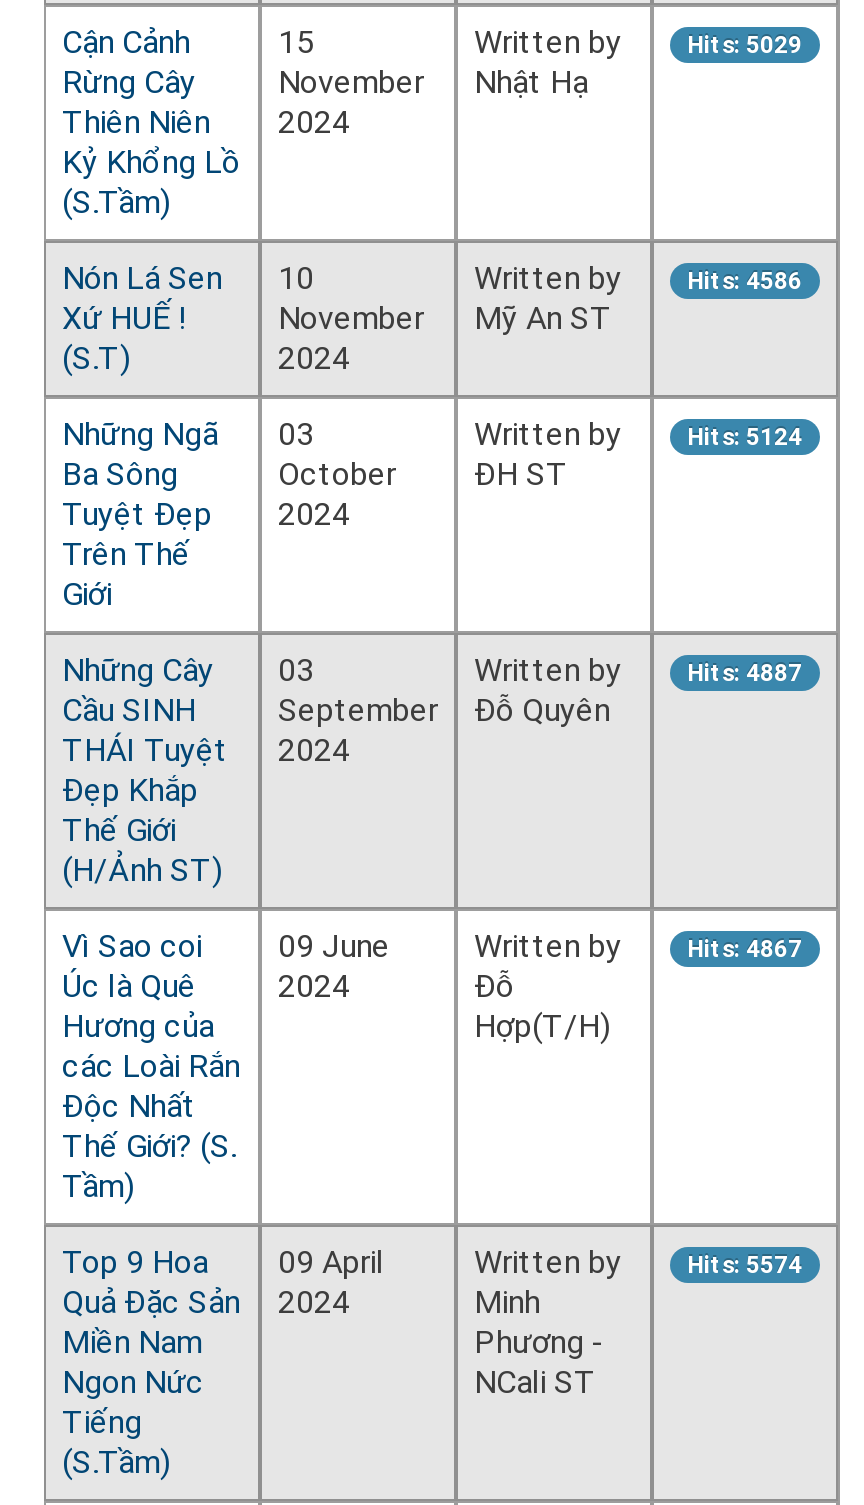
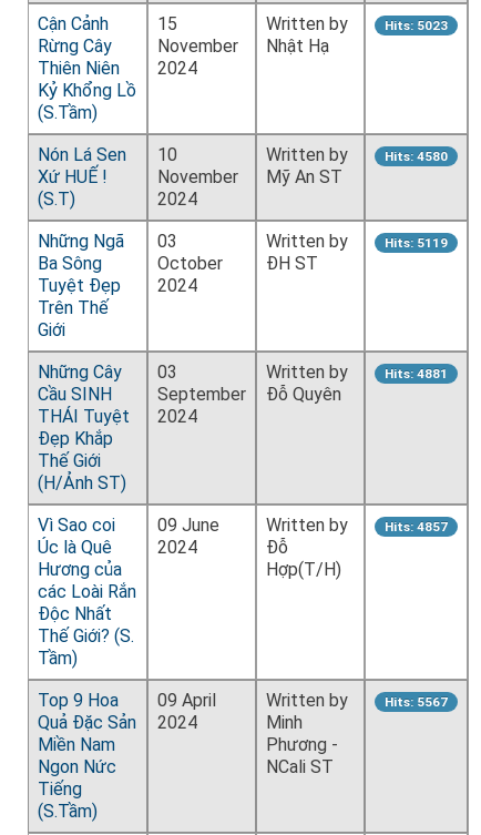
[688,30,802,58] Hits: 5029 -> [385,17,448,33] Hits: 5023
[688,266,802,294] Hits: 4586 -> [385,148,448,164] Hits: 4580
[688,422,802,450] Hits: 5124 -> [385,235,448,250] Hits: 5119
[688,658,802,686] Hits: 4887 -> [385,366,448,381] Hits: 4881
[688,934,802,962] Hits: 4867 -> [385,519,448,534] Hits: 4857
[688,1250,802,1278] Hits: 5574 -> [385,694,448,709] Hits: 5567

